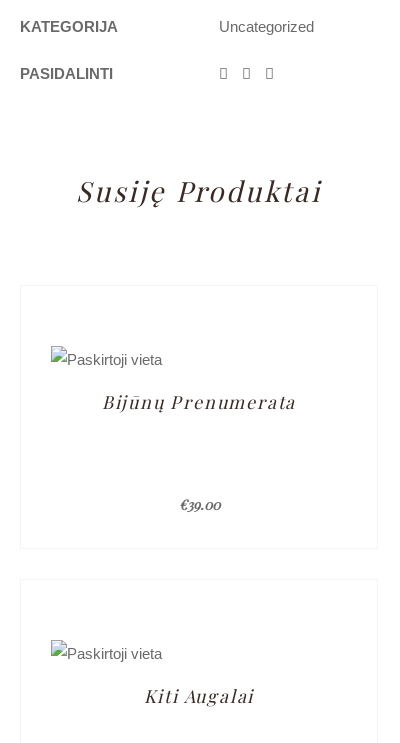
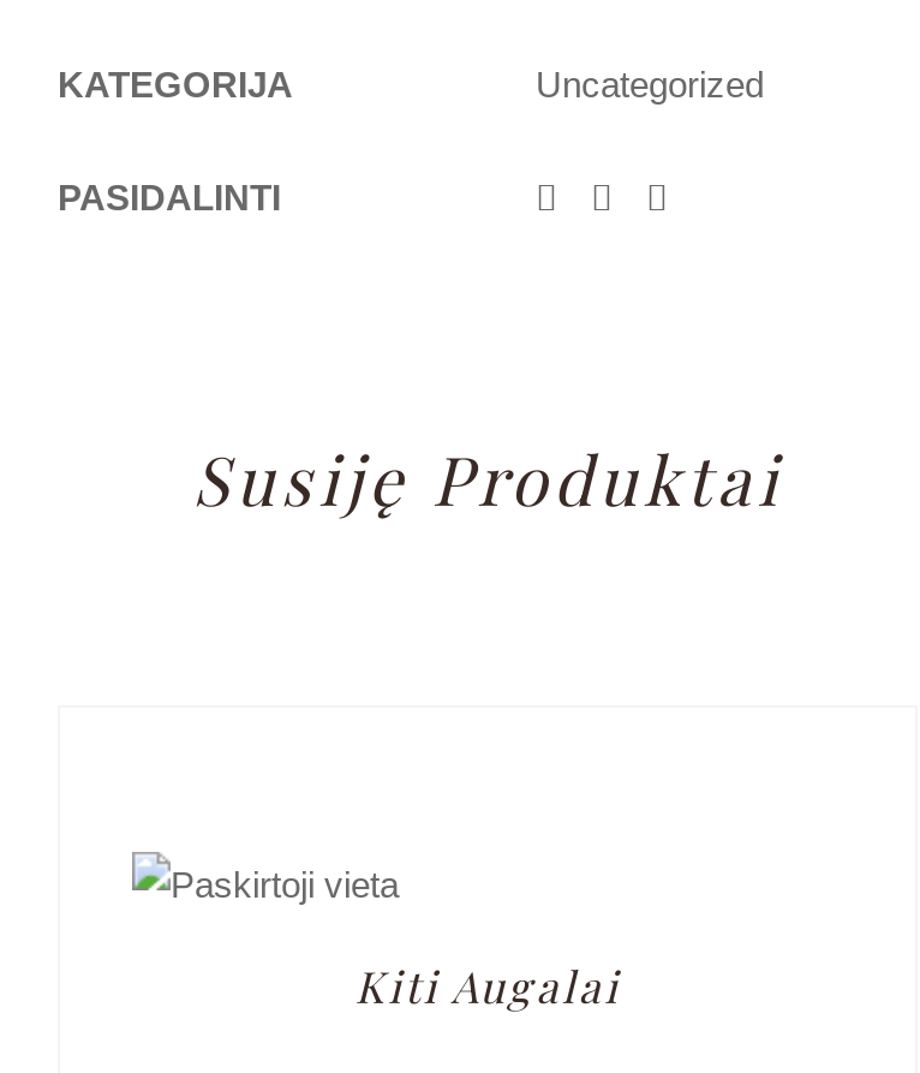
[102,389,296,413] Bijūnų Prenumerata -> none
[178,494,219,513] €39.00 -> none

